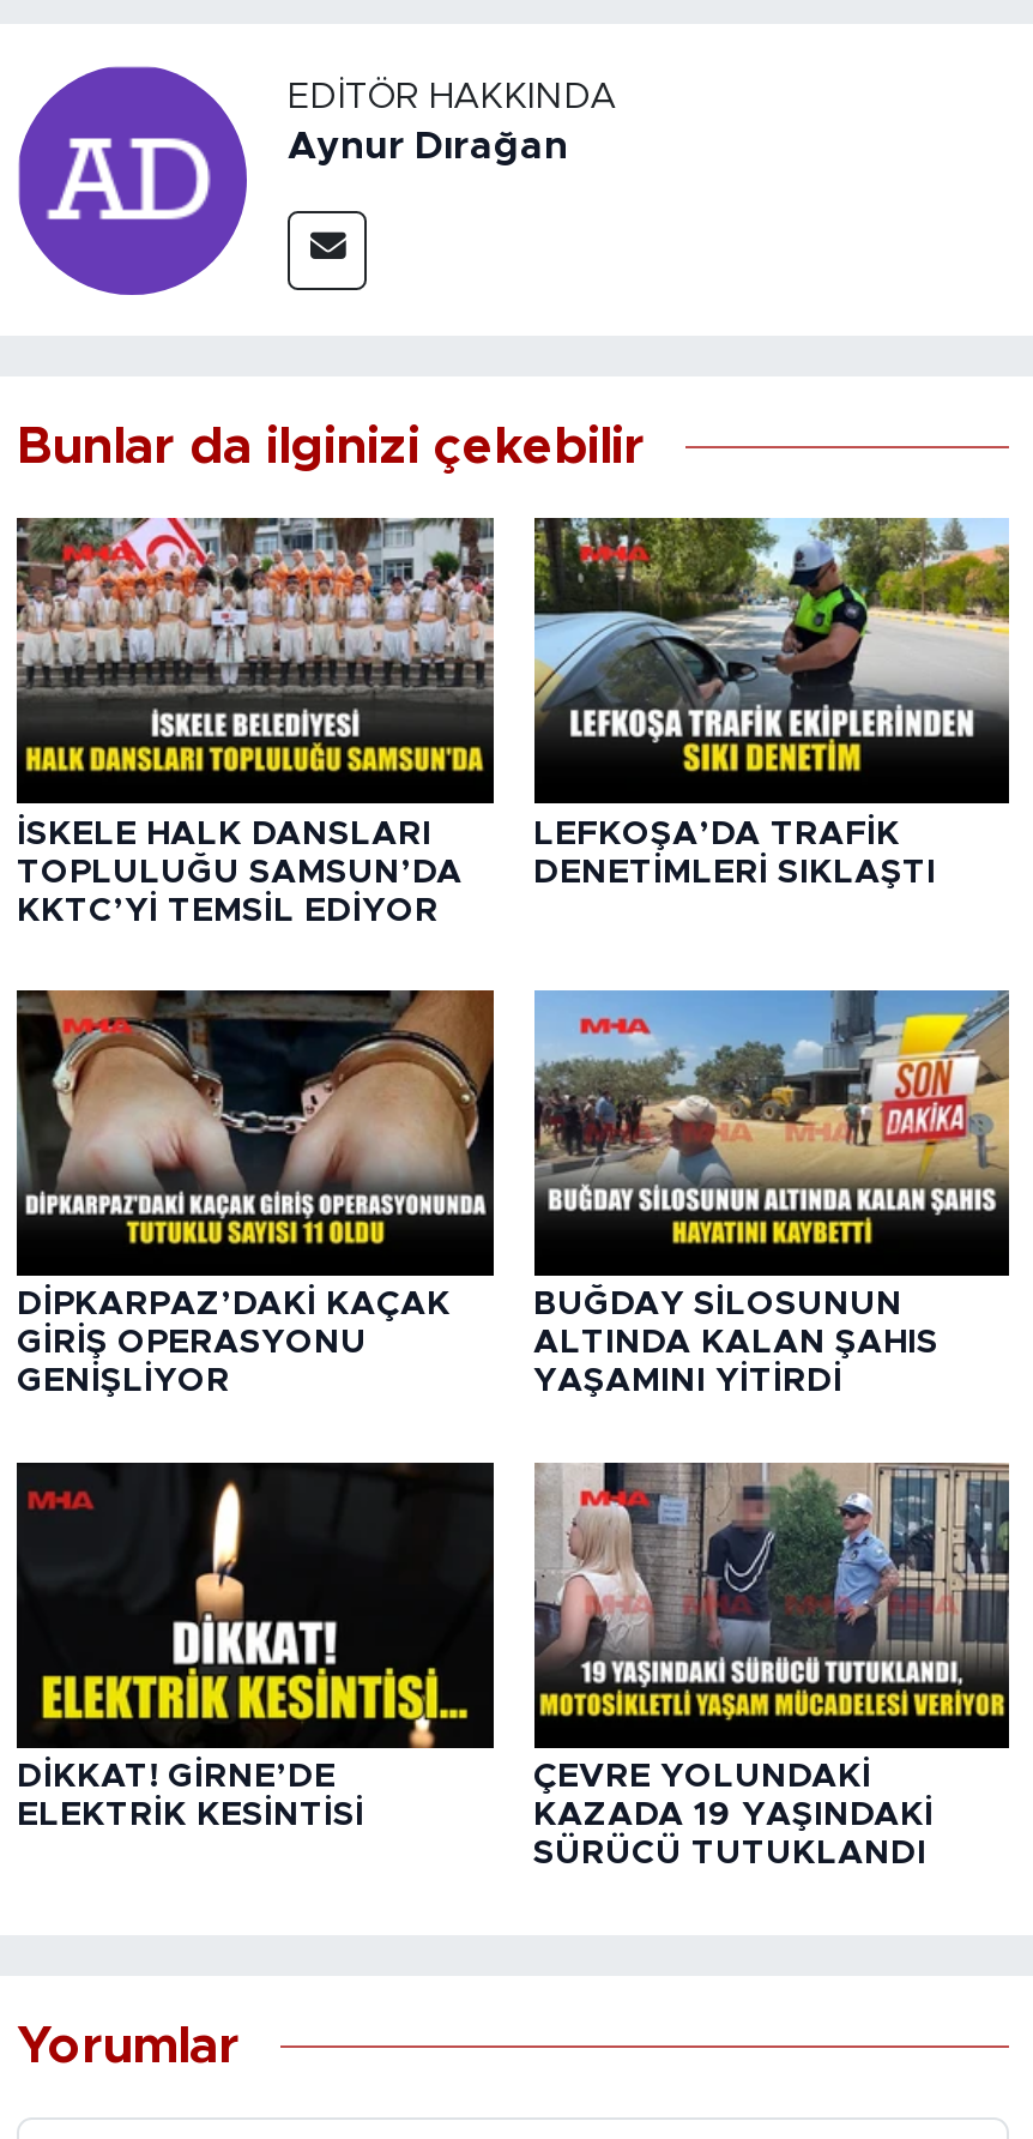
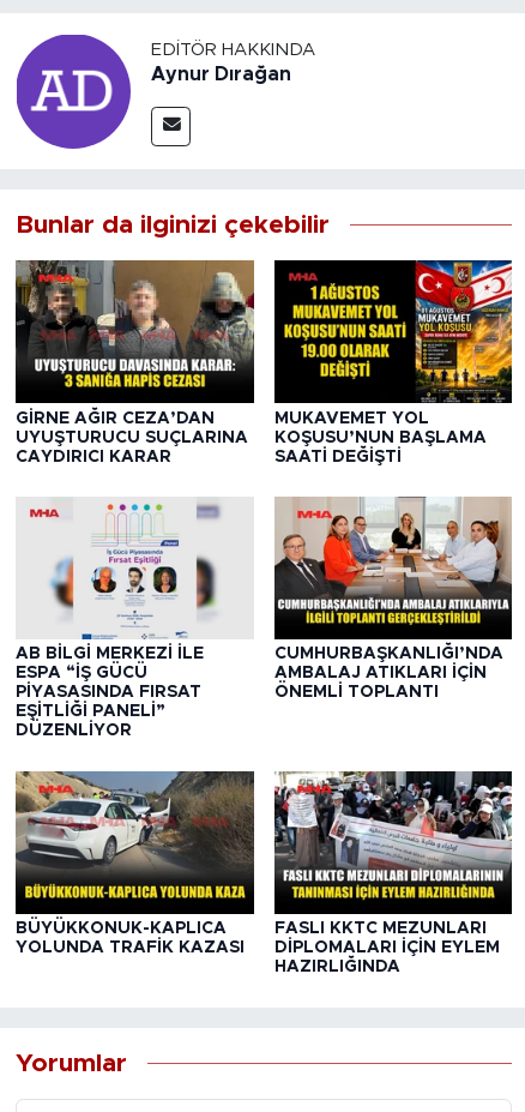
[17,516,494,927] [image] | İSKELE HALK DANSLARI | TOPLULUĞU SAMSUN’DA | KKTC’Yİ TEMSİL EDİYOR -> [16,259,254,465] [image] | GİRNE AĞIR CEZA’DAN | UYUŞTURUCU SUÇLARINA | CAYDIRICI KARAR
[532,516,1009,889] [image] | LEFKOŞA’DA TRAFİK | DENETİMLERİ SIKLAŞTI -> [273,259,513,465] [image] | MUKAVEMET YOL | KOŞUSU’NUN BAŞLAMA | SAATİ DEĞİŞTİ
[14,988,496,1399] [image] | DİPKARPAZ’DAKİ KAÇAK | GİRİŞ OPERASYONU | GENİŞLİYOR -> [16,512,254,740] [image] | AB BİLGİ MERKEZİ İLE | ESPA “İŞ GÜCÜ | PİYASASINDA FIRSAT | EŞİTLİĞİ PANELİ” | DÜZENLİYOR
[533,988,1009,1399] [image] | BUĞDAY SİLOSUNUN | ALTINDA KALAN ŞAHIS | YAŞAMINI YİTİRDİ -> [274,497,512,701] [image] | CUMHURBAŞKANLIĞI’NDA | AMBALAJ ATIKLARI İÇİN | ÖNEMLİ TOPLANTI
[17,1463,491,1833] [image] | DİKKAT! GİRNE’DE | ELEKTRİK KESİNTİSİ -> [14,770,254,956] [image] | BÜYÜKKONUK-KAPLICA | YOLUNDA TRAFİK KAZASI
[533,1460,1011,1871] [image] | ÇEVRE YOLUNDAKİ | KAZADA 19 YAŞINDAKİ | SÜRÜCÜ TUTUKLANDI -> [274,770,512,976] [image] | FASLI KKTC MEZUNLARI | DİPLOMALARI İÇİN EYLEM | HAZIRLIĞINDA

